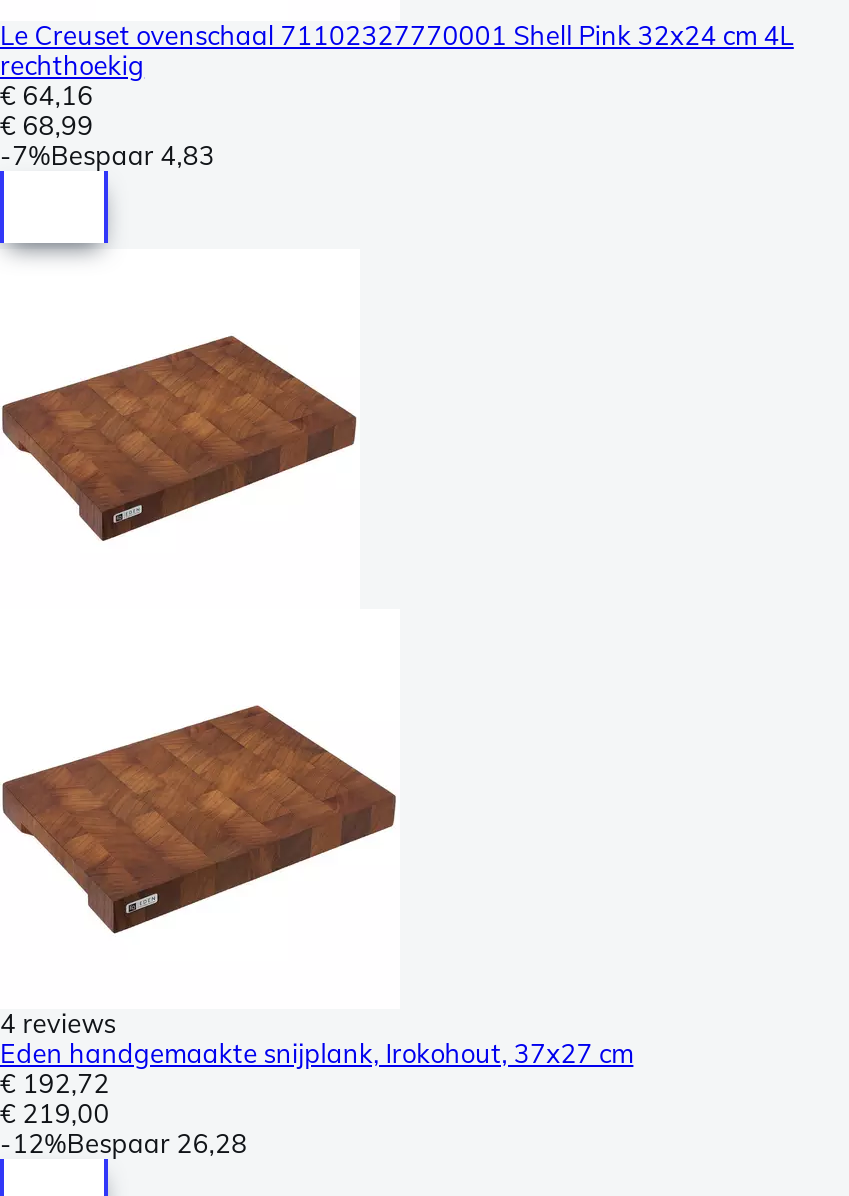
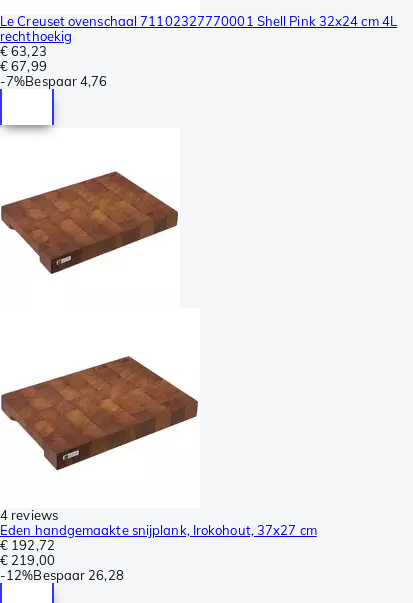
[0,79,93,111] € 64,16 -> [0,43,47,59] € 63,23
[0,109,93,141] € 68,99 -> [0,58,47,74] € 67,99
[0,139,215,171] -7%Bespaar 4,83 -> [0,73,107,89] -7%Bespaar 4,76

